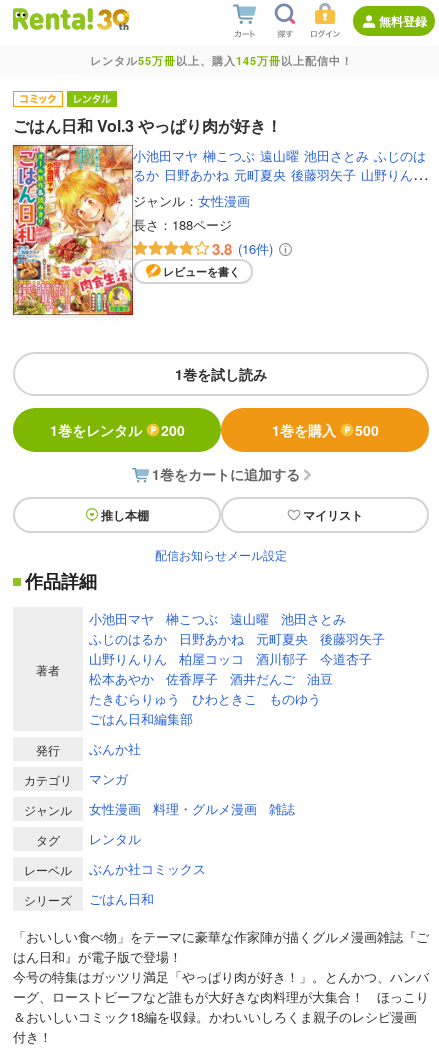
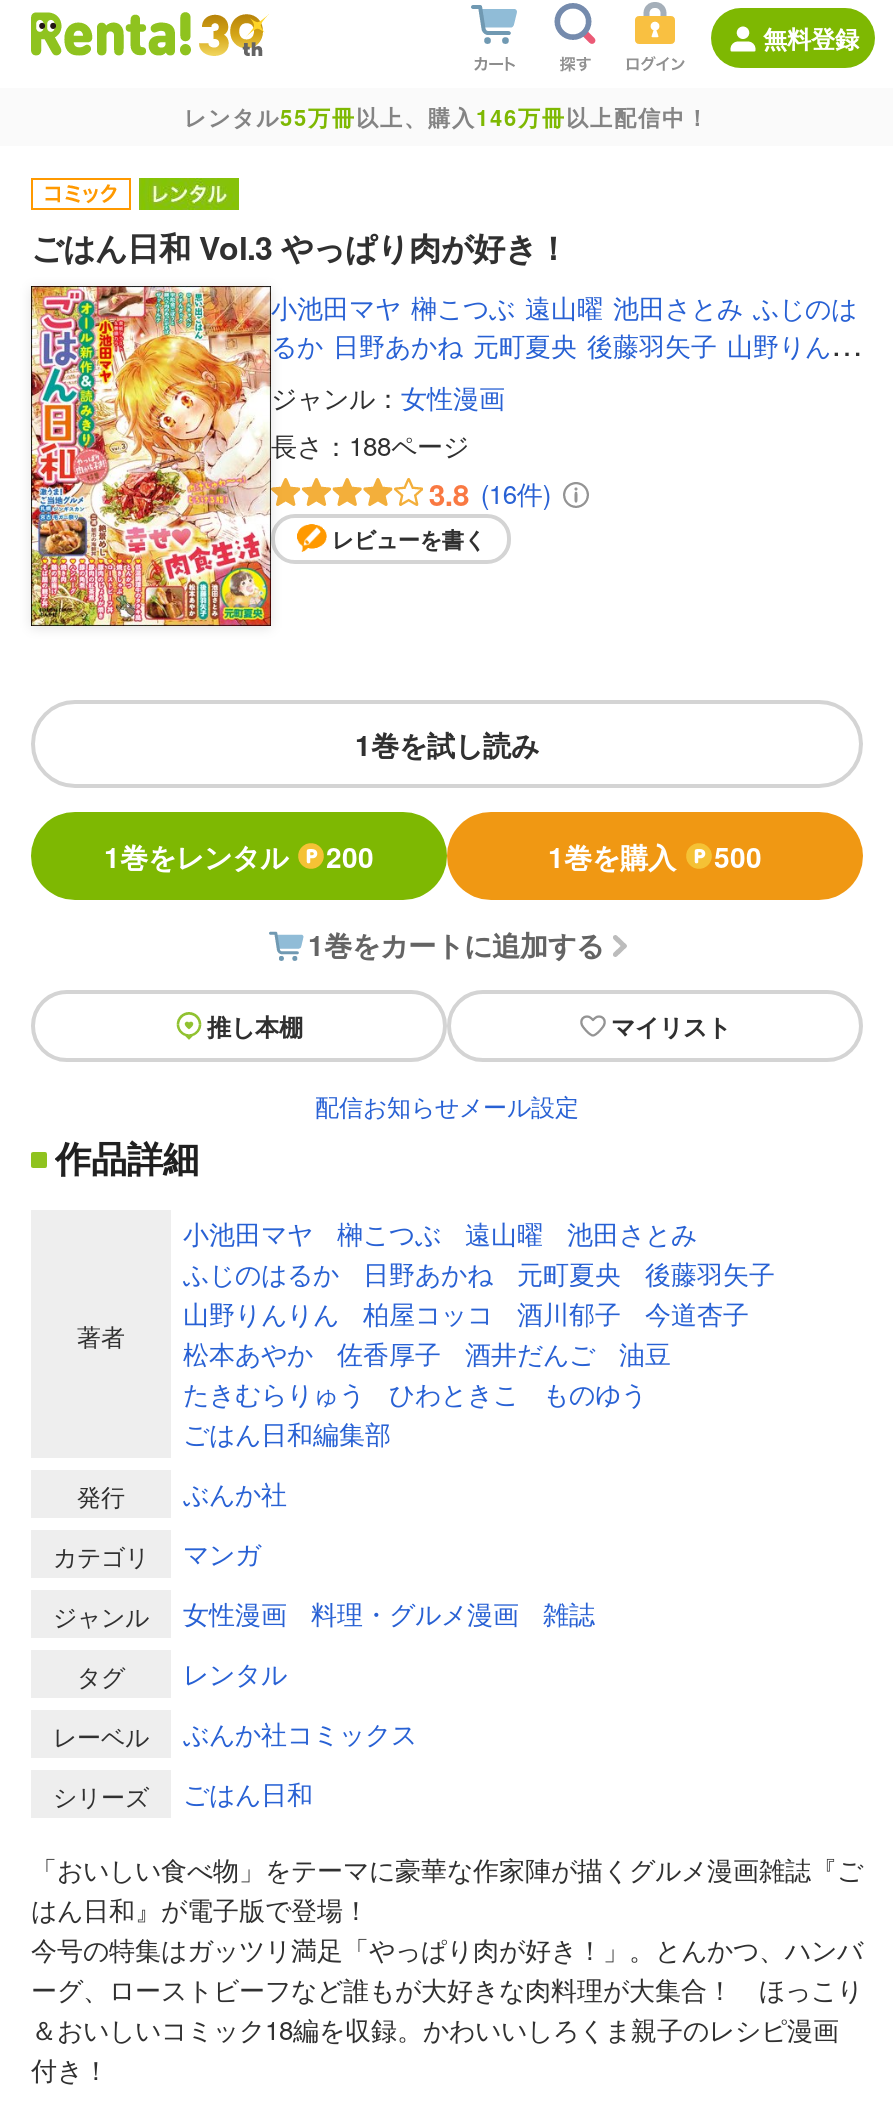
[89,53,352,68] レンタル55万冊以上、購入145万冊以上配信中！ -> [184,102,710,132] レンタル55万冊以上、購入146万冊以上配信中！

